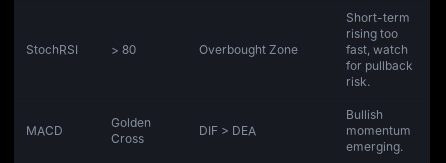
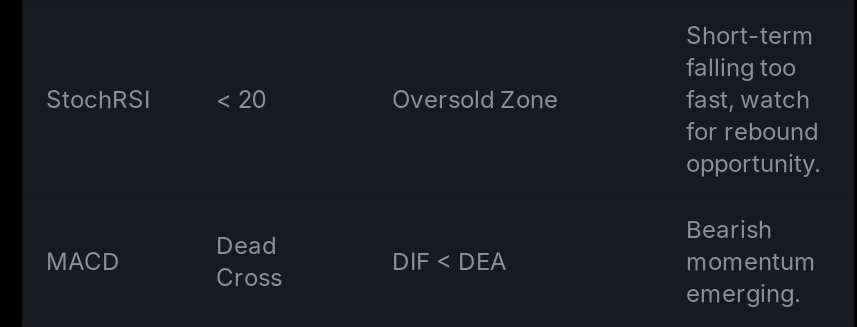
[346,26,398,41] rising too -> [686,52,796,82] falling too
[111,42,136,57] > 80 -> [216,84,266,114] < 20
[199,42,298,57] Overbought Zone -> [392,84,558,114] Oversold Zone
[346,58,413,89] for pullback | risk. -> [686,116,820,178] for rebound | opportunity.
[346,107,383,122] Bullish -> [686,214,772,244] Bearish
[111,115,151,130] Golden -> [216,230,276,260] Dead
[199,123,256,138] DIF > DEA -> [392,246,506,276] DIF < DEA

